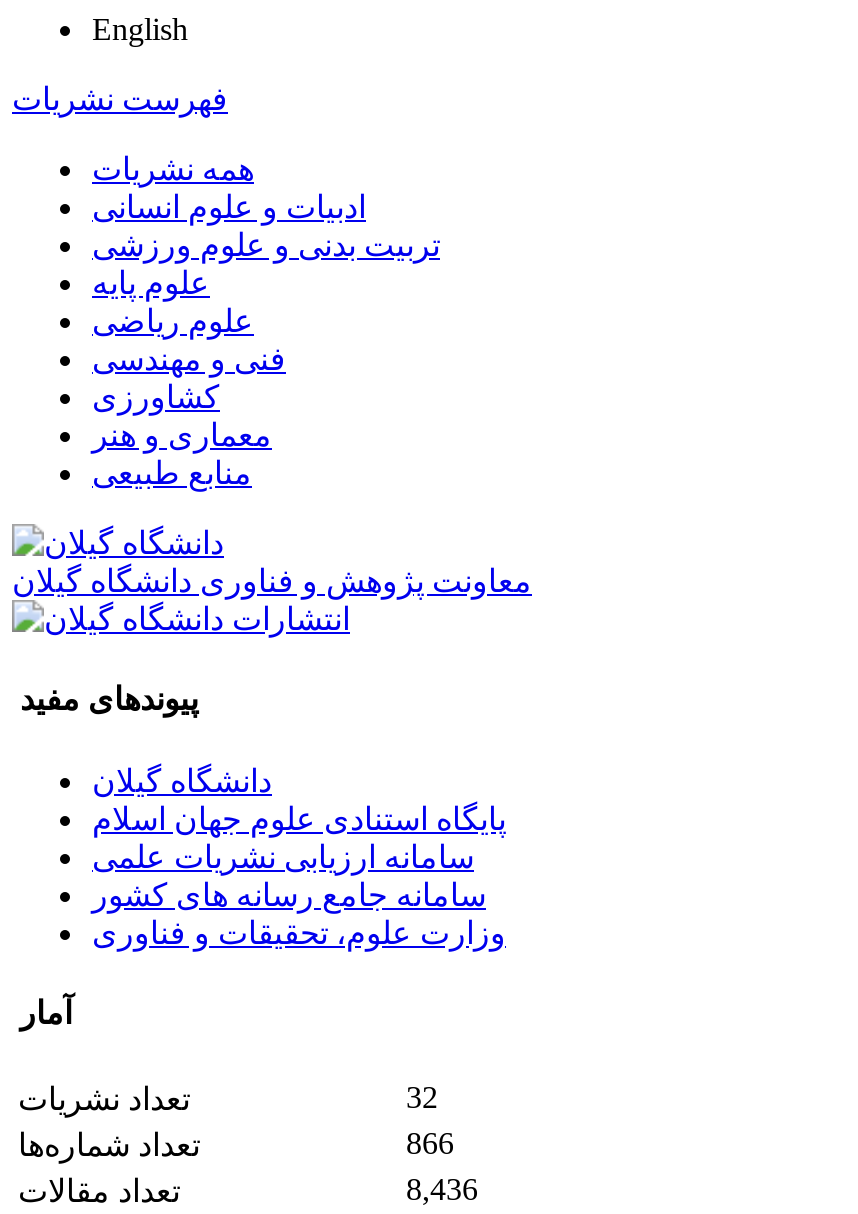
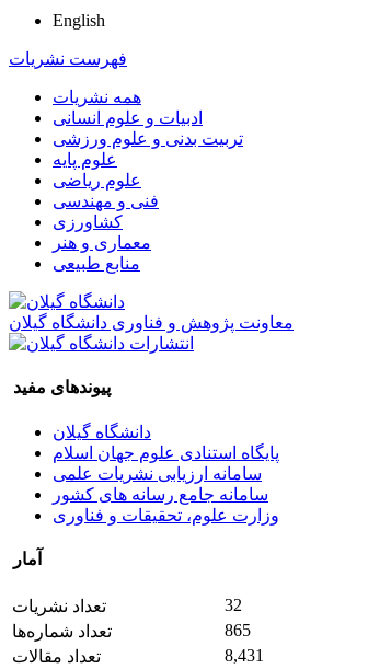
[406,1126,454,1160] 866 -> [225,621,251,640] 865
[406,1172,478,1206] 8,436 -> [225,646,264,665] 8,431

